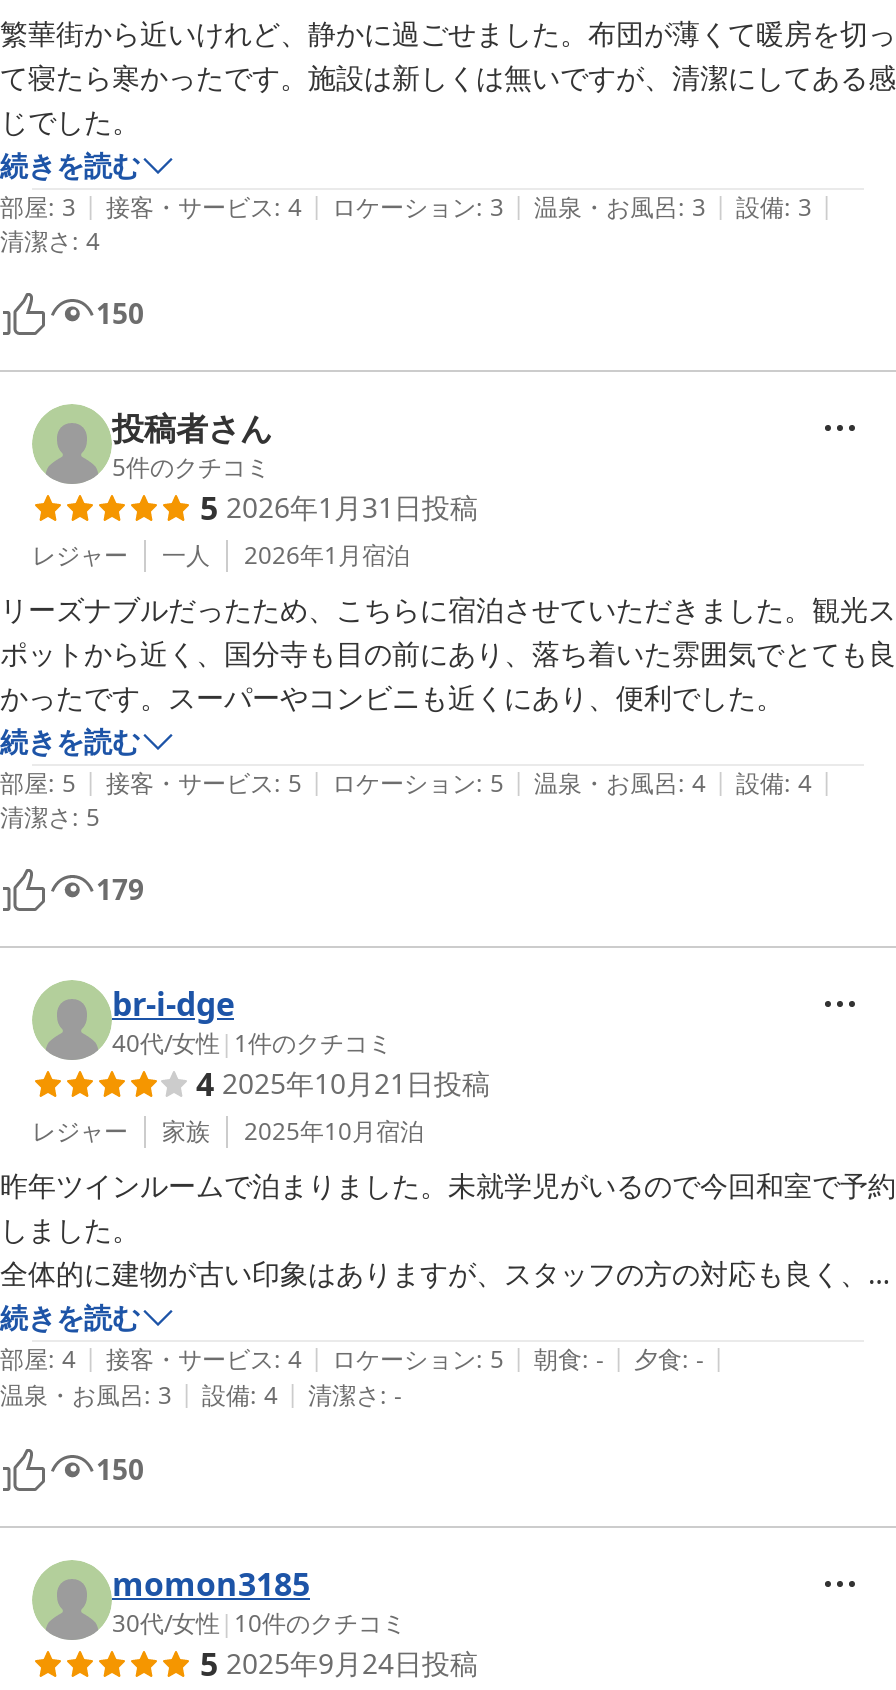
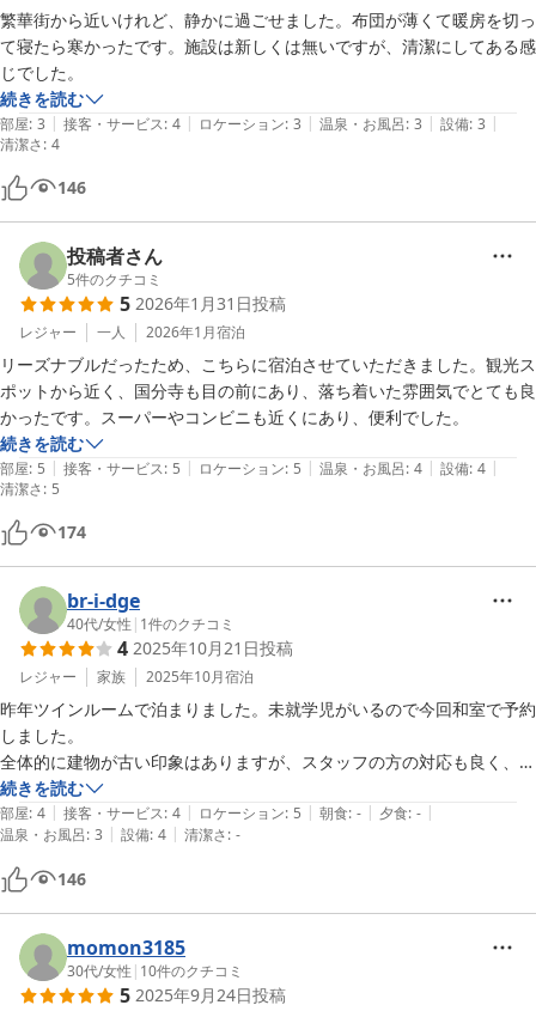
[96,294,144,332] 150 -> [57,176,86,199] 146
[96,870,144,908] 179 -> [57,520,86,543] 174
[96,1450,144,1488] 150 -> [57,867,86,890] 146

